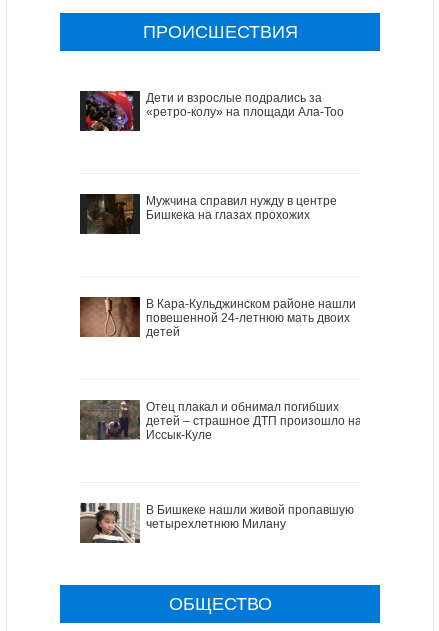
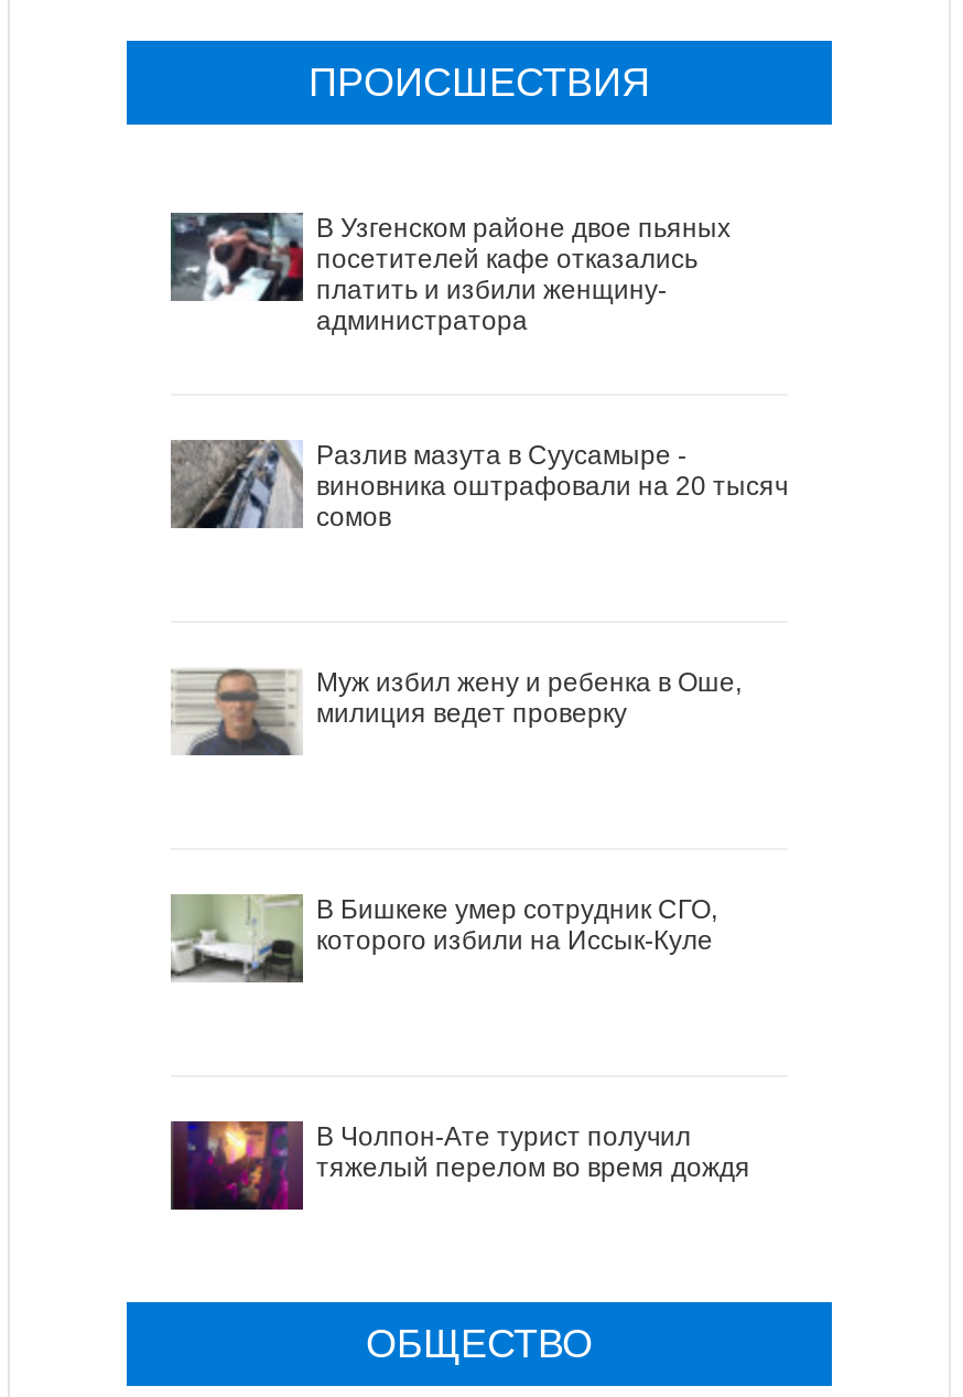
[80,90,344,132] [image] | Дети и взрослые подрались за | «ретро-колу» на площади Ала-Тоо -> [171,211,731,337] [image] | В Узгенском районе двое пьяных | посетителей кафе отказались | платить и избили женщину- | администратора
[80,194,337,235] [image] | Мужчина справил нужду в центре | Бишкека на глазах прохожих -> [171,440,788,533] [image] | Разлив мазута в Суусамыре - | виновника оштрафовали на 20 тысяч | сомов
[79,296,356,339] [image] | В Кара-Кульджинском районе нашли | повешенной 24-летнюю мать двоих | детей -> [171,667,742,757] [image] | Муж избил жену и ребенка в Оше, | милиция ведет проверку
[79,400,362,442] [image] | Отец плакал и обнимал погибших | детей – страшное ДТП произошло на | Иссык-Куле -> [171,894,717,982] [image] | В Бишкеке умер сотрудник СГО, | которого избили на Иссык-Куле
[80,503,354,544] [image] | В Бишкеке нашли живой пропавшую | четырехлетнюю Милану -> [171,1121,750,1210] [image] | В Чолпон-Ате турист получил | тяжелый перелом во время дождя

